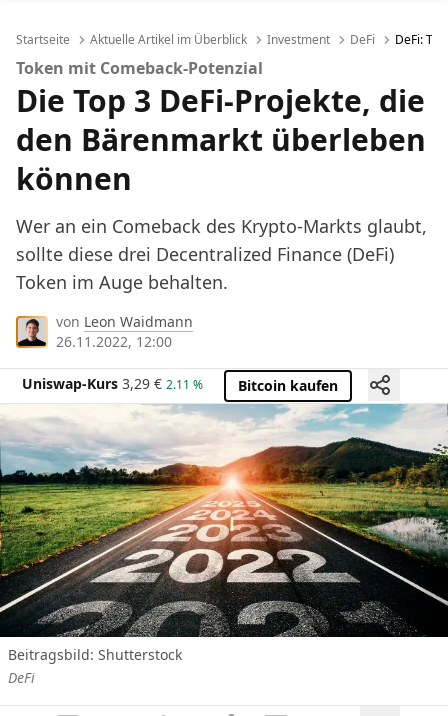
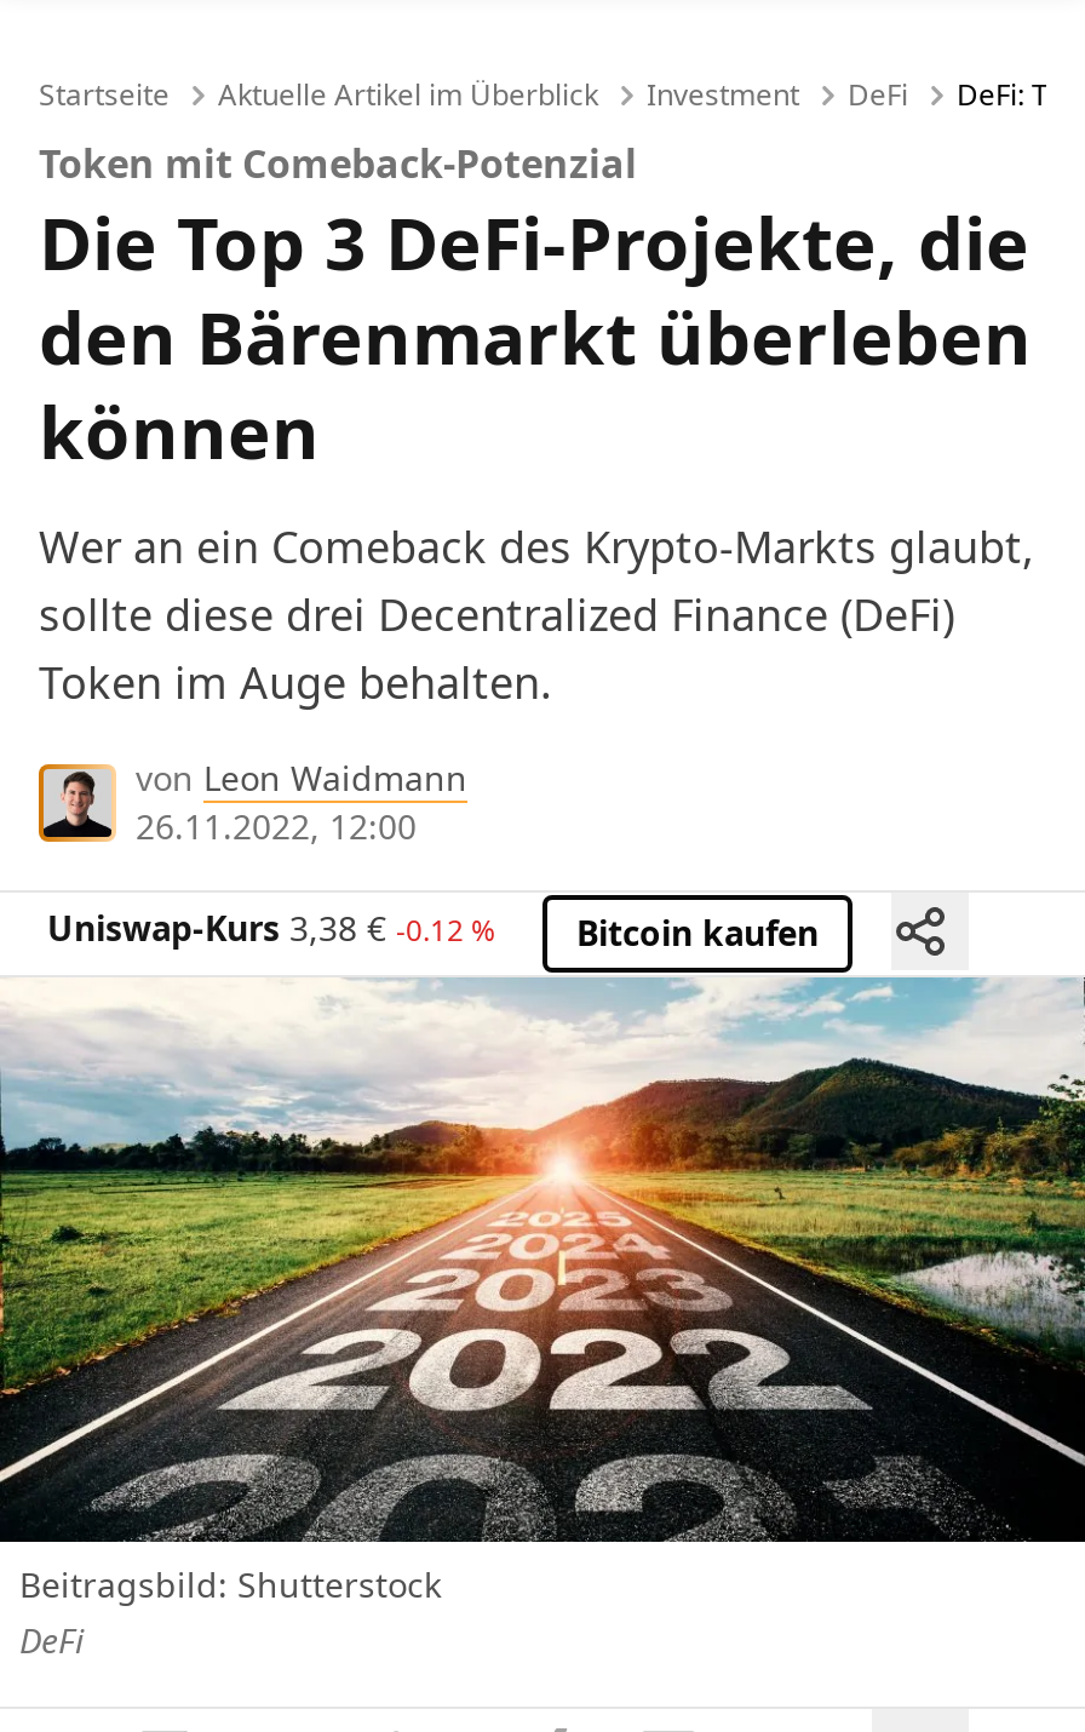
[21,374,338,395] Uniswap-Kurs 3,29 € 2.11 % Bitcoin kaufen -> [47,906,819,957] Uniswap-Kurs 3,38 € -0.12 % Bitcoin kaufen

